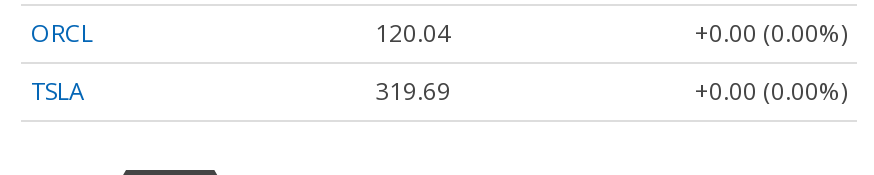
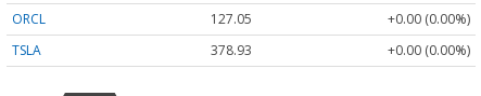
[375,15,451,49] 120.04 -> [211,10,252,28] 127.05
[375,73,451,107] 319.69 -> [211,41,252,59] 378.93

